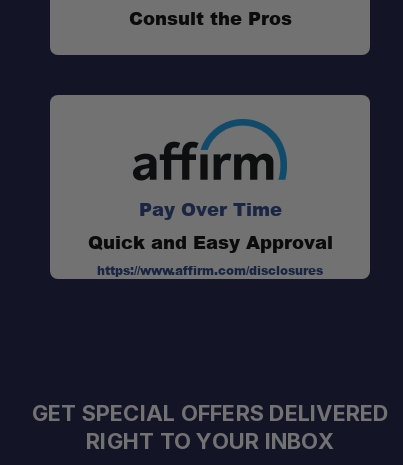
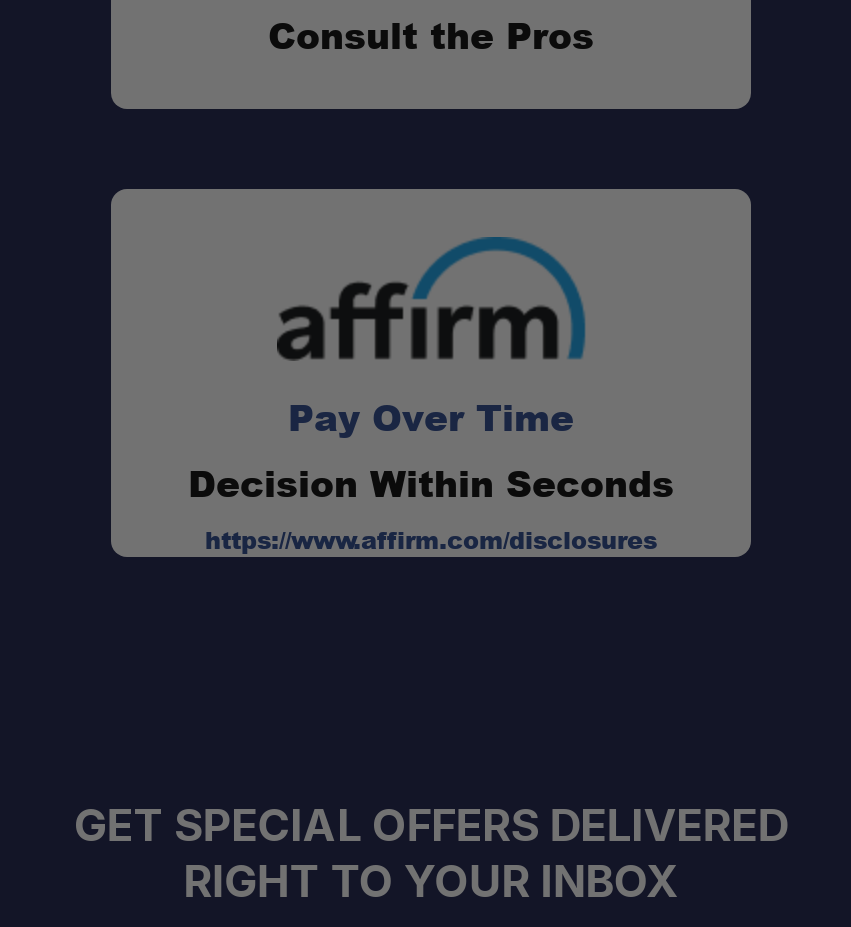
[87,229,332,255] Quick and Easy Approval -> [188,457,674,509] Decision Within Seconds

